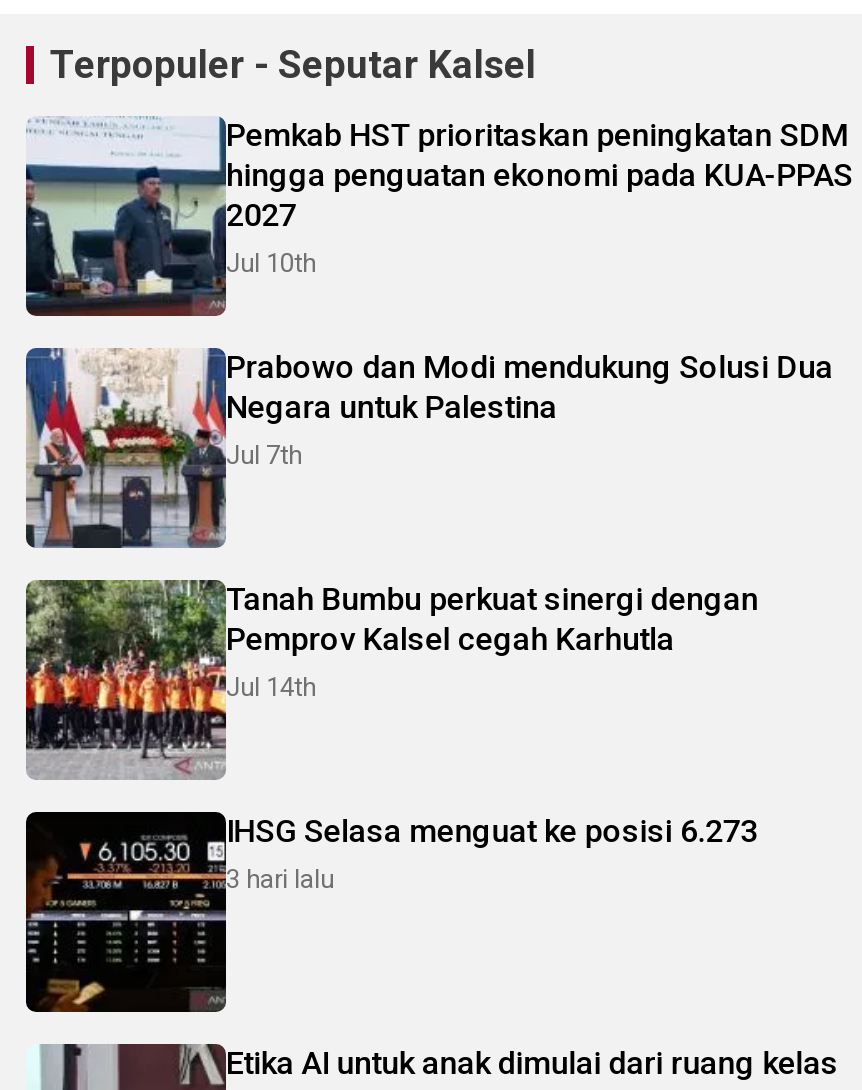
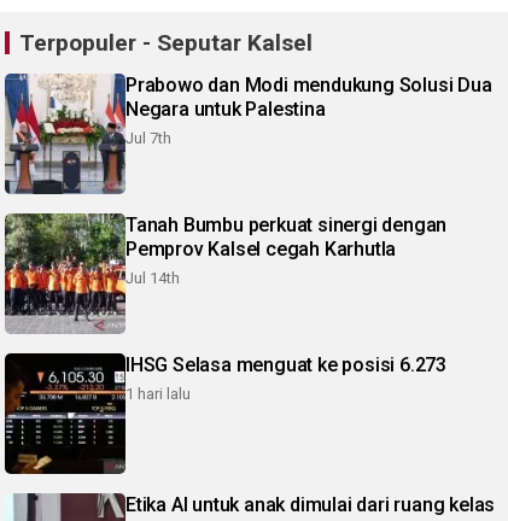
[24,116,853,318] [image] | Pemkab HST prioritaskan peningkatan SDM | hingga penguatan ekonomi pada KUA-PPAS | 2027 | Jul 10th -> none
[226,864,334,894] 3 hari lalu -> [125,385,191,403] 1 hari lalu

